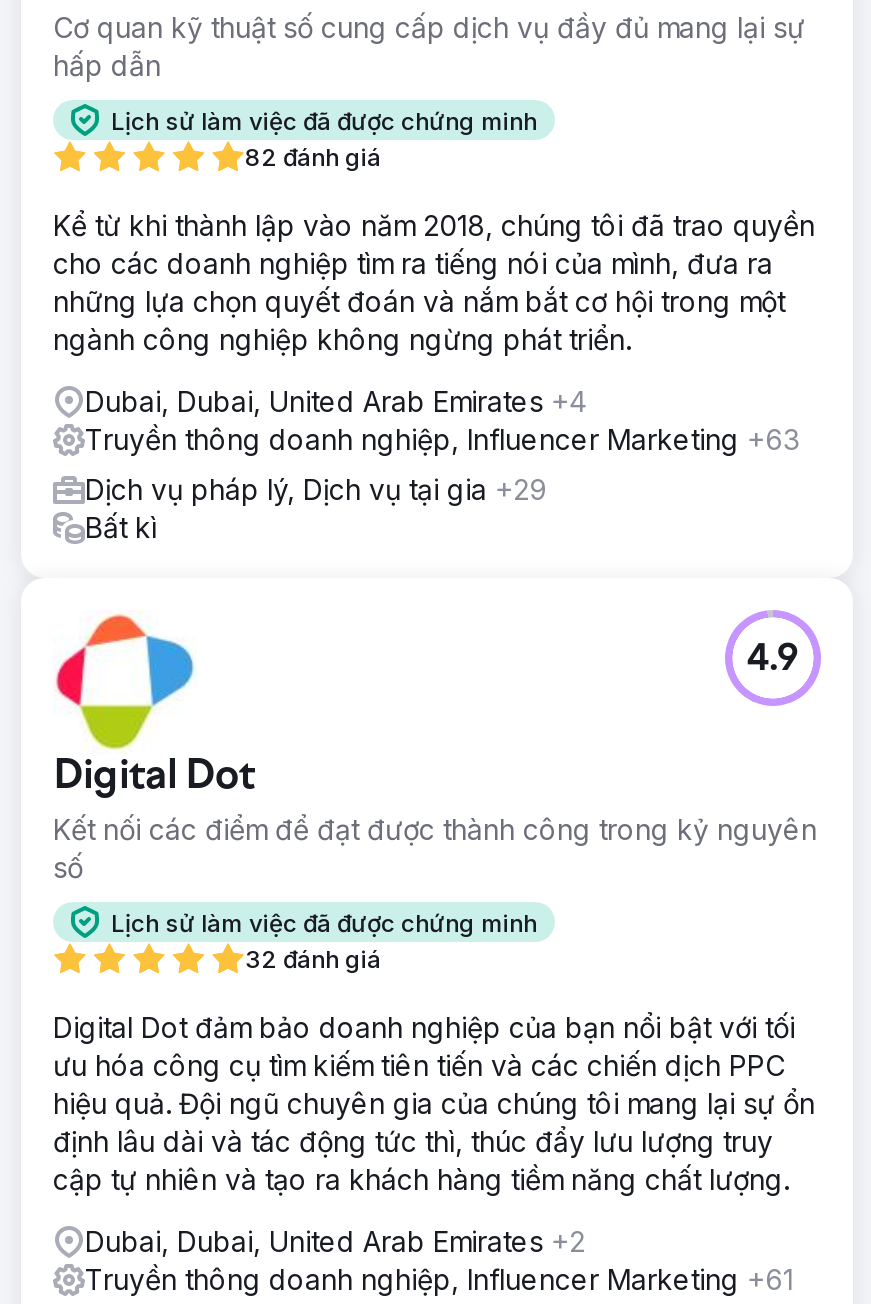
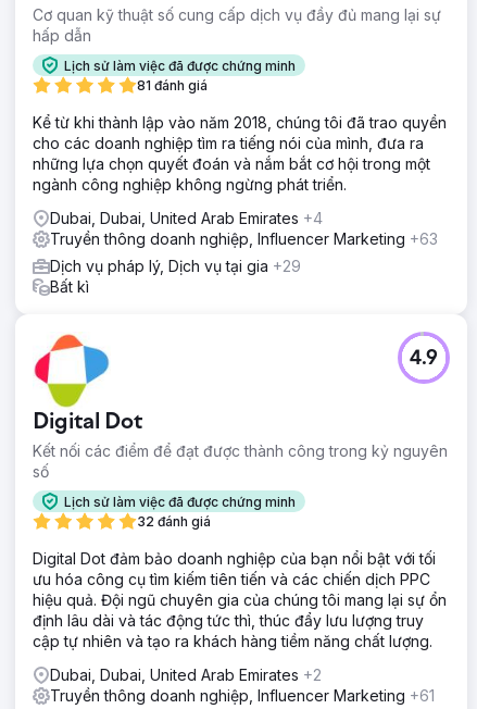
[245,142,381,172] 82 đánh giá -> [137,77,208,94] 81 đánh giá

